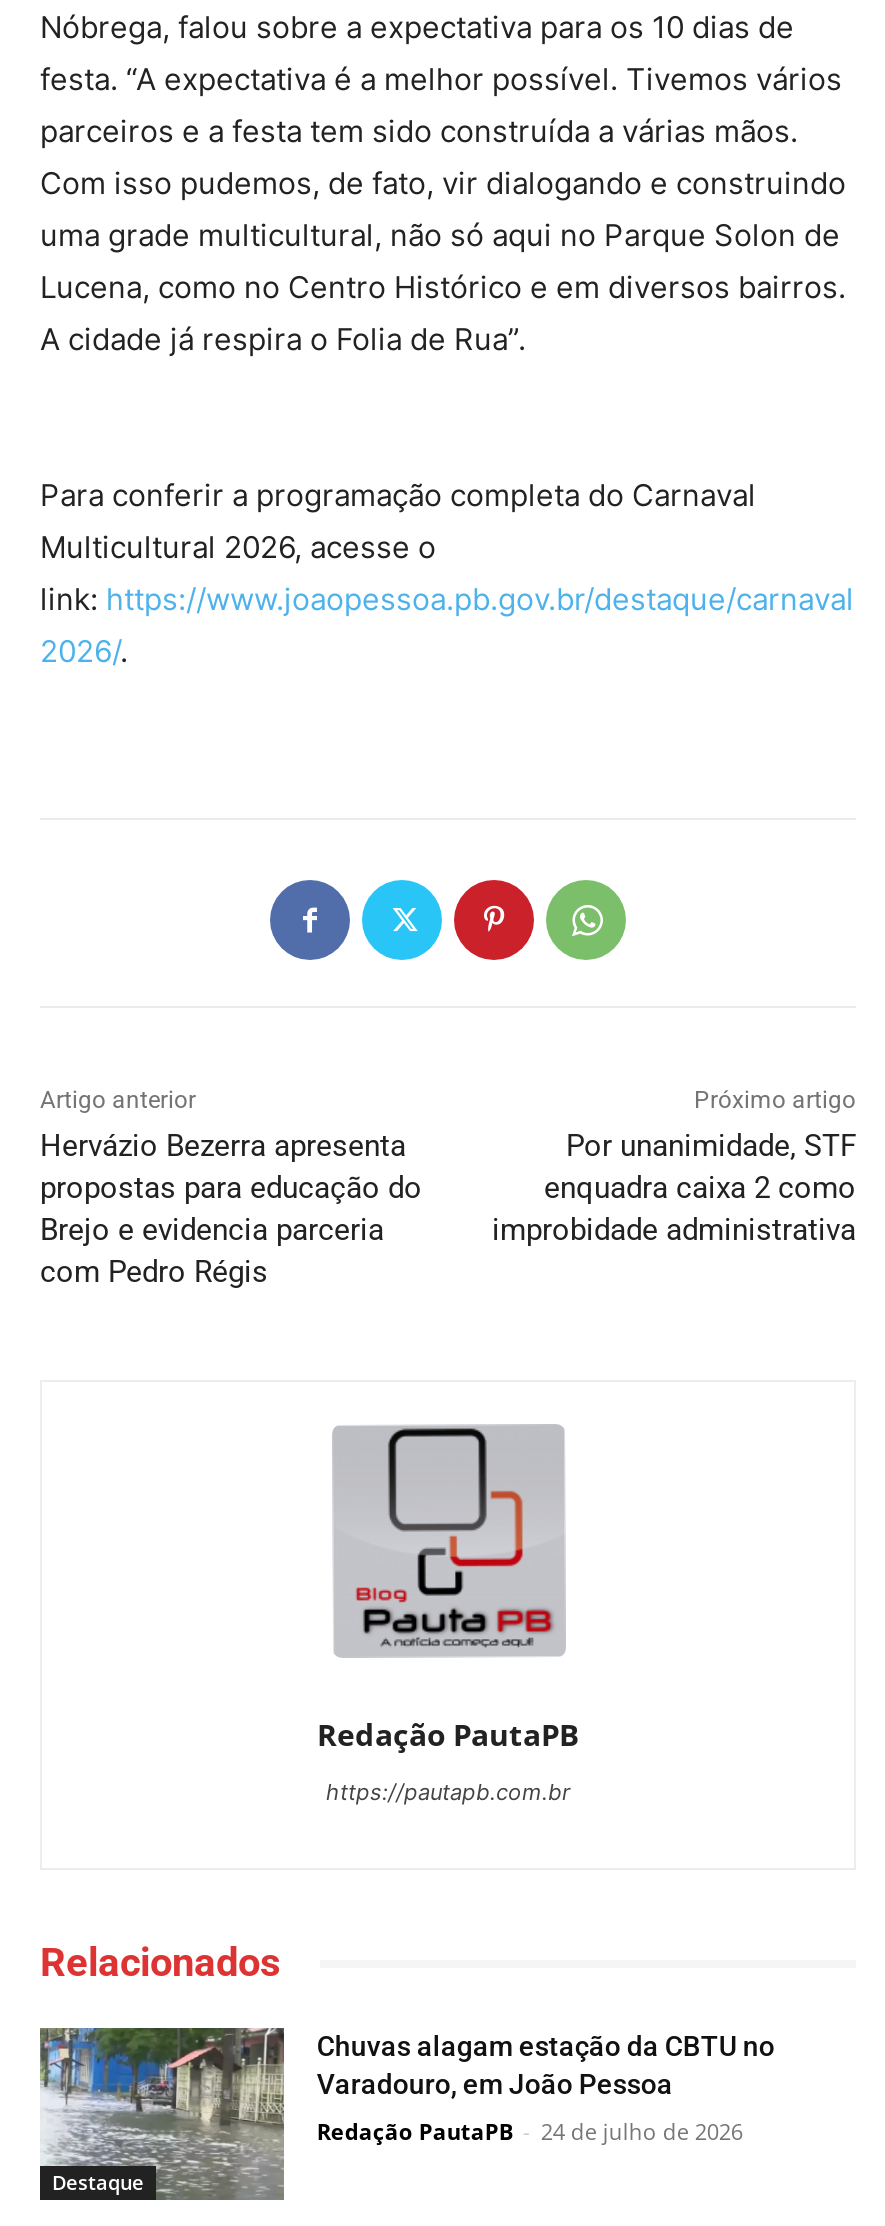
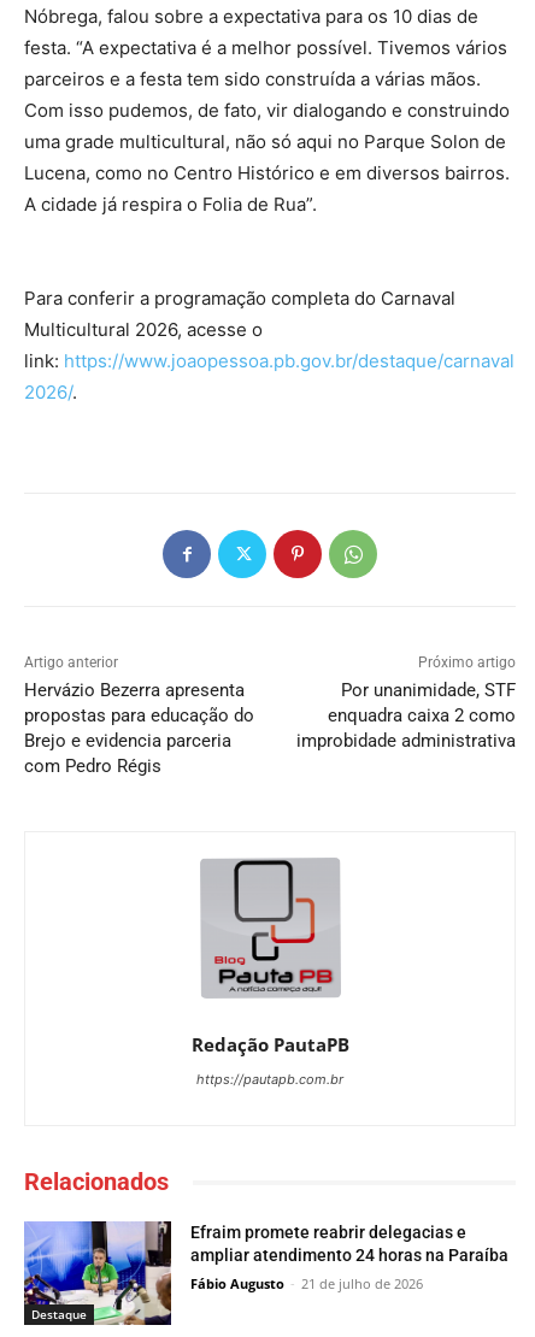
[38,2026,775,2202] [image] | Chuvas alagam estação da CBTU no | Varadouro, em João Pessoa -> [23,1220,509,1326] [image] | Efraim promete reabrir delegacias e | ampliar atendimento 24 horas na Paraíba
[317,2117,743,2147] Redação PautaPB - 24 de julho de 2026 -> [191,1275,423,1293] Fábio Augusto - 21 de julho de 2026

